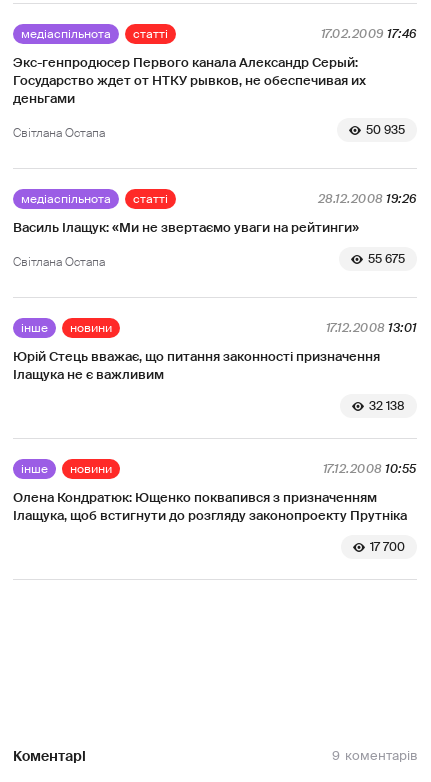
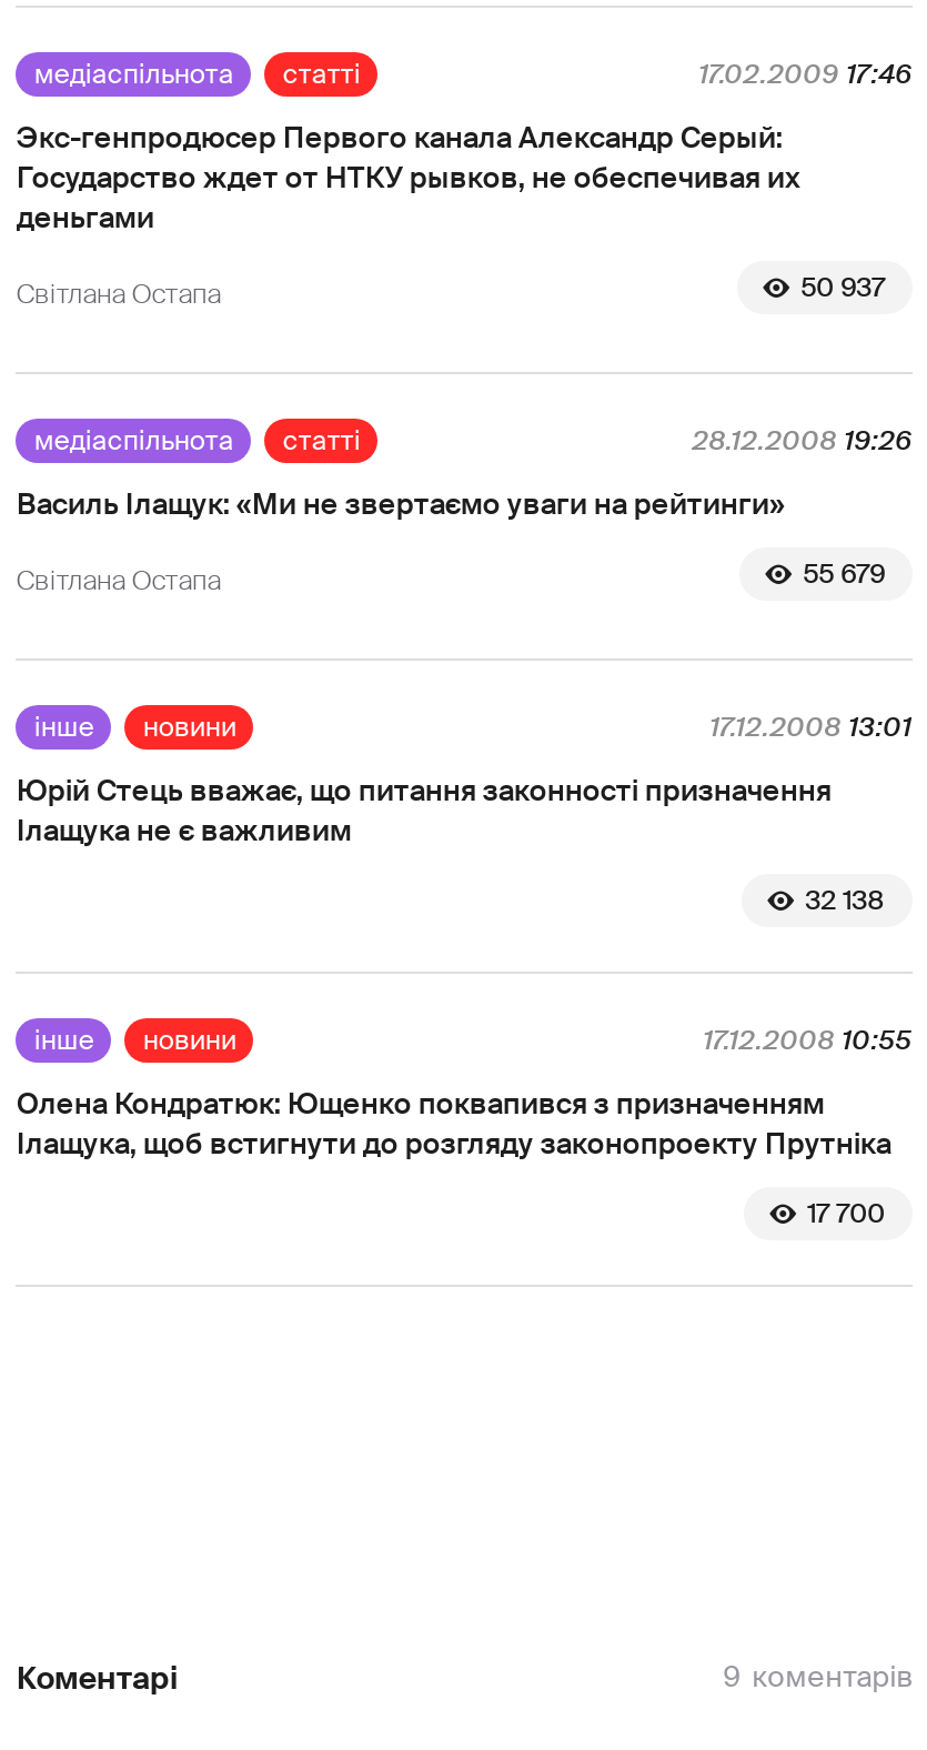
[366,122,405,138] 50 935 -> [801,270,885,306] 50 937
[368,251,405,267] 55 675 -> [803,557,885,593] 55 679

